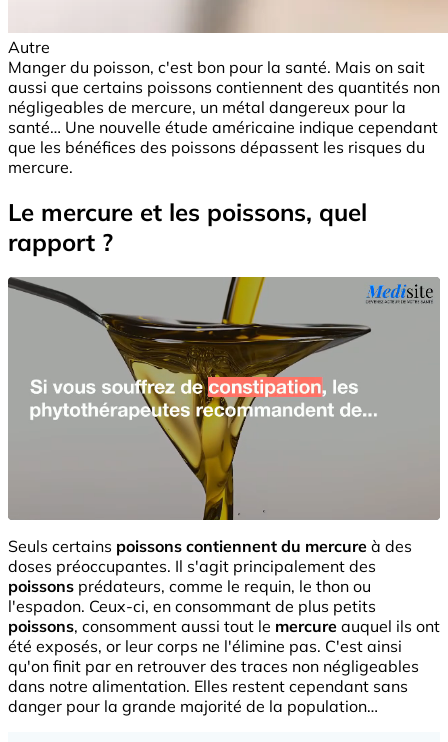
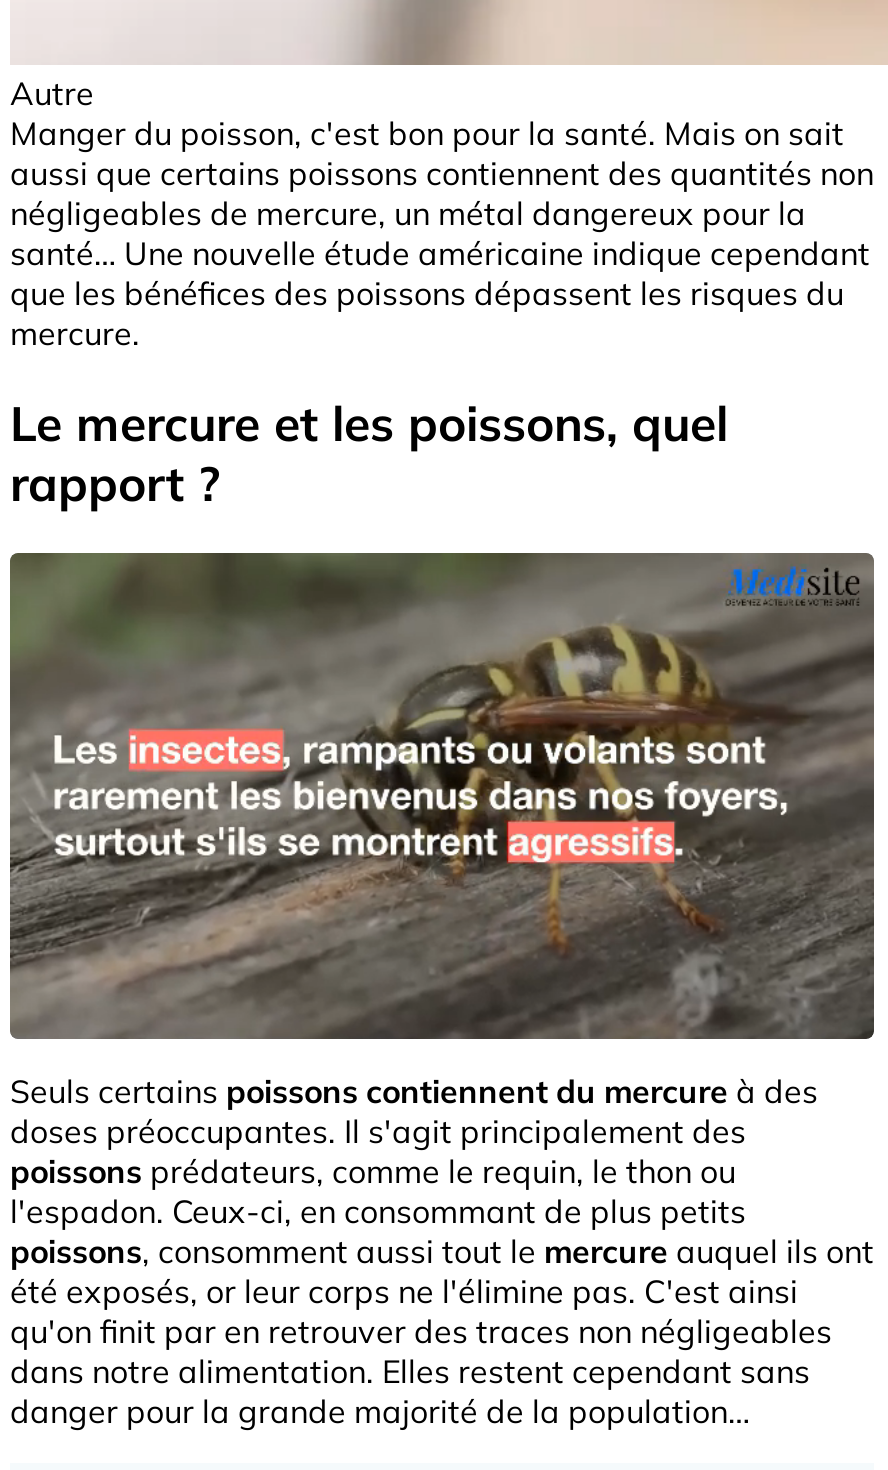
[9,277,439,520] [image] -> [10,551,874,1041] [image]

